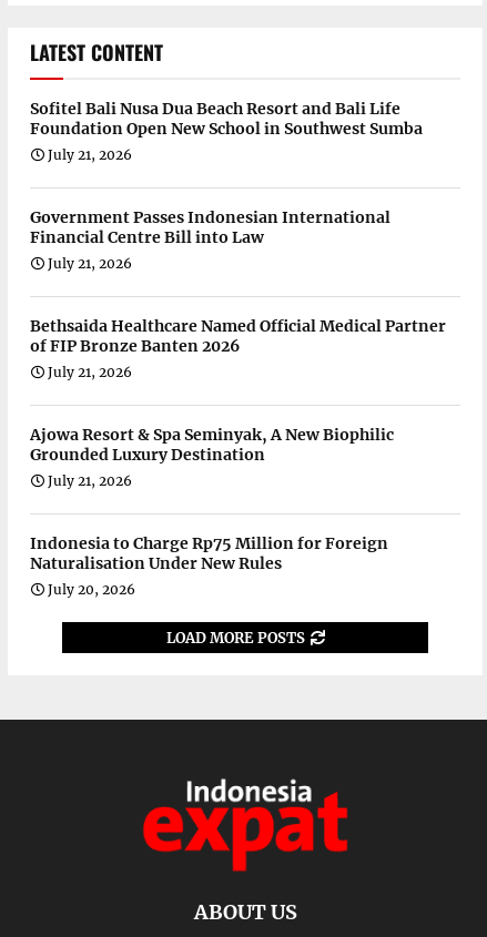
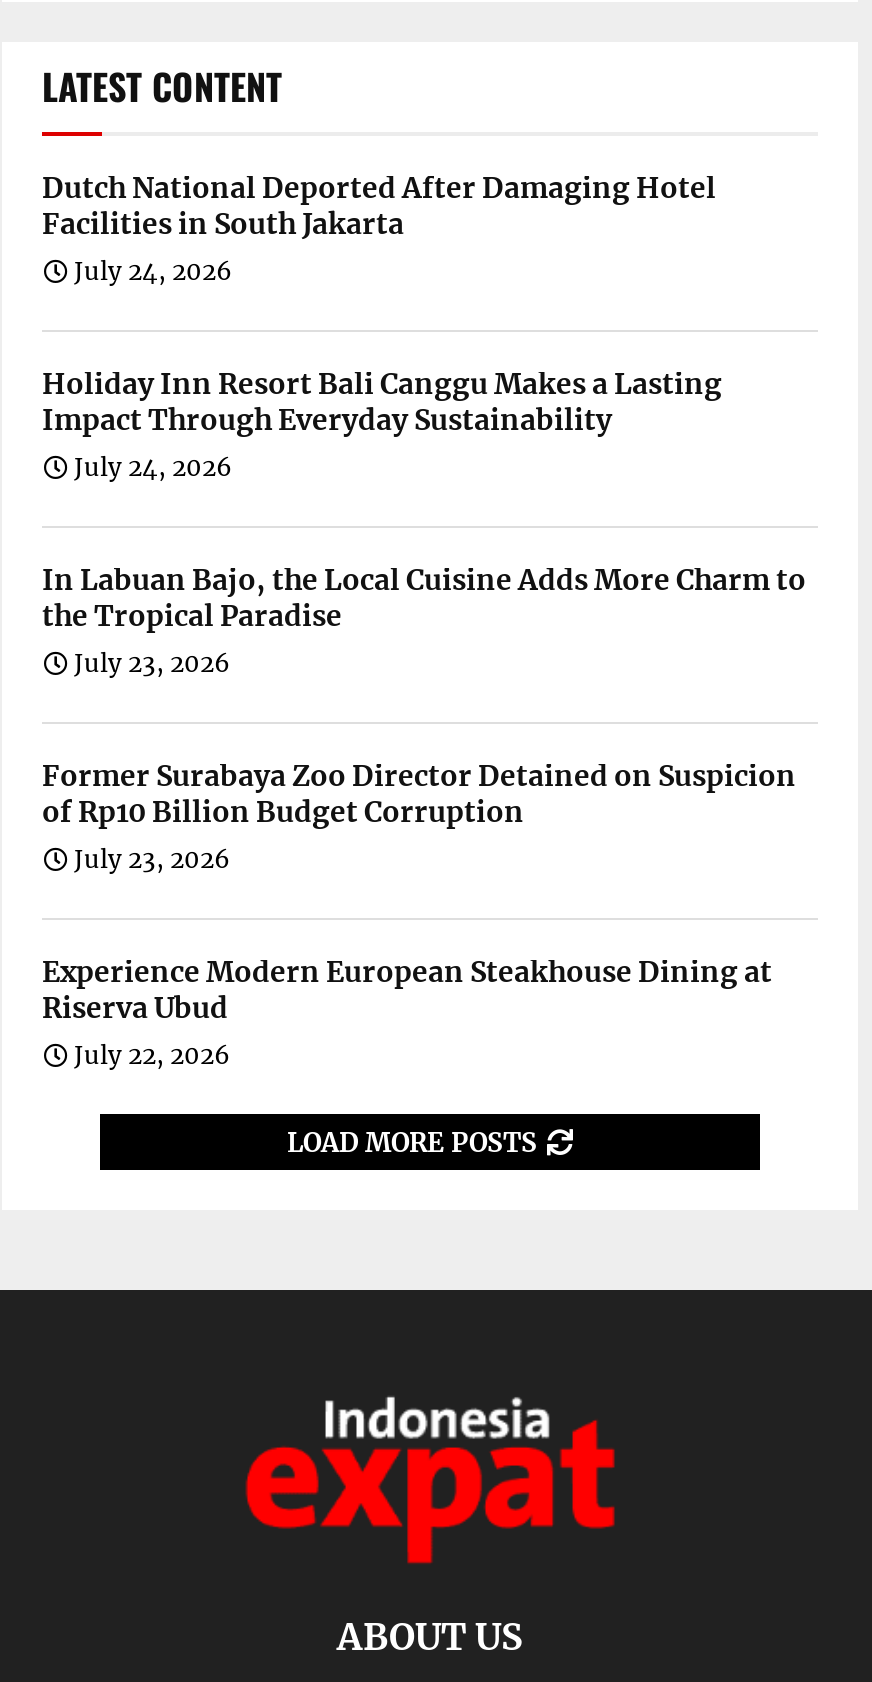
[30,99,423,163] Sofitel Bali Nusa Dua Beach Resort and Bali Life | Foundation Open New School in Southwest Sumba | July 21, 2026 -> [42,170,716,286] Dutch National Deported After Damaging Hotel | Facilities in South Jakarta | July 24, 2026
[30,207,390,272] Government Passes Indonesian International | Financial Centre Bill into Law | July 21, 2026 -> [42,366,722,482] Holiday Inn Resort Bali Canggu Makes a Lasting | Impact Through Everyday Sustainability | July 24, 2026
[30,316,446,380] Bethsaida Healthcare Named Official Medical Partner | of FIP Bronze Banten 2026 | July 21, 2026 -> [42,562,806,678] In Labuan Bajo, the Local Cuisine Adds More Charm to | the Tropical Paradise | July 23, 2026
[30,425,394,489] Ajowa Resort & Spa Seminyak, A New Biophilic | Grounded Luxury Destination | July 21, 2026 -> [42,758,796,874] Former Surabaya Zoo Director Detained on Suspicion | of Rp10 Billion Budget Corruption | July 23, 2026
[30,533,388,598] Indonesia to Charge Rp75 Million for Foreign | Naturalisation Under New Rules | July 20, 2026 -> [42,954,772,1070] Experience Modern European Steakhouse Dining at | Riserva Ubud | July 22, 2026

